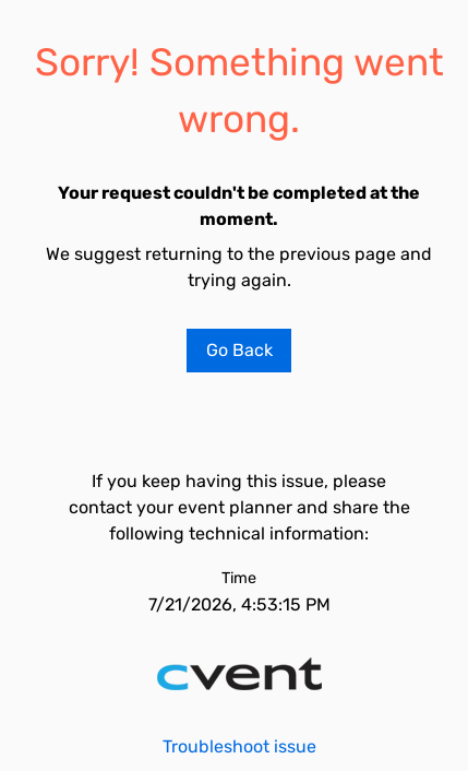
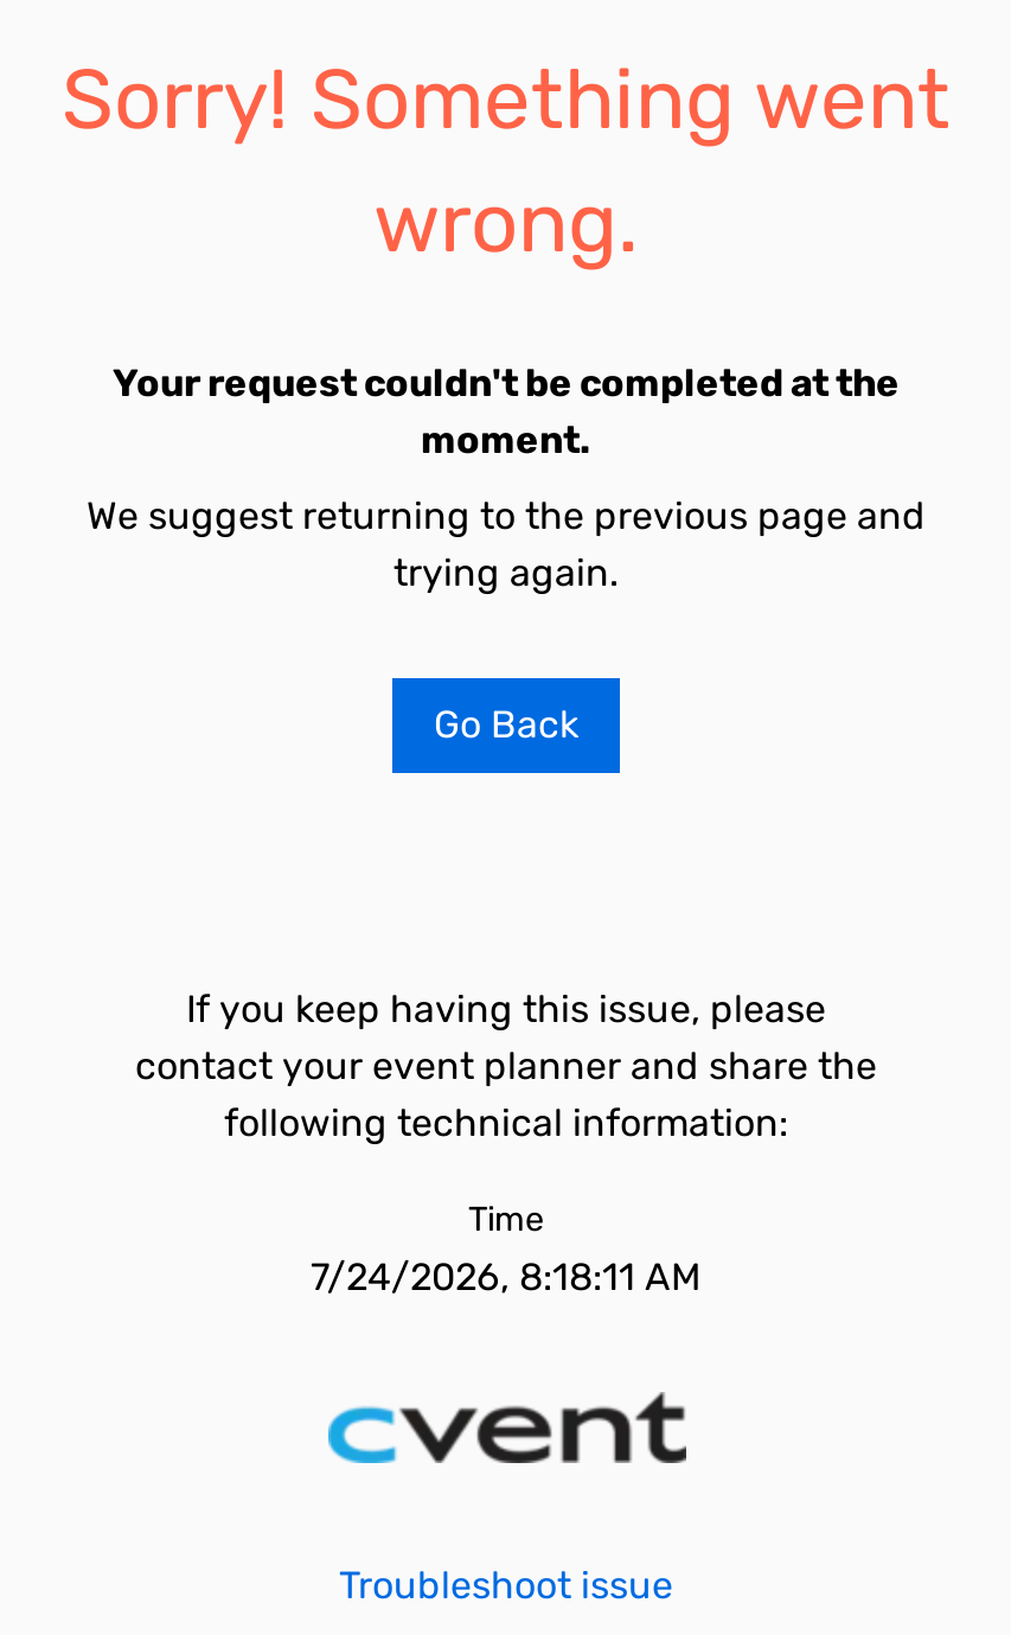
[148,594,330,615] 7/21/2026, 4:53:15 PM -> [311,1254,702,1299] 7/24/2026, 8:18:11 AM

